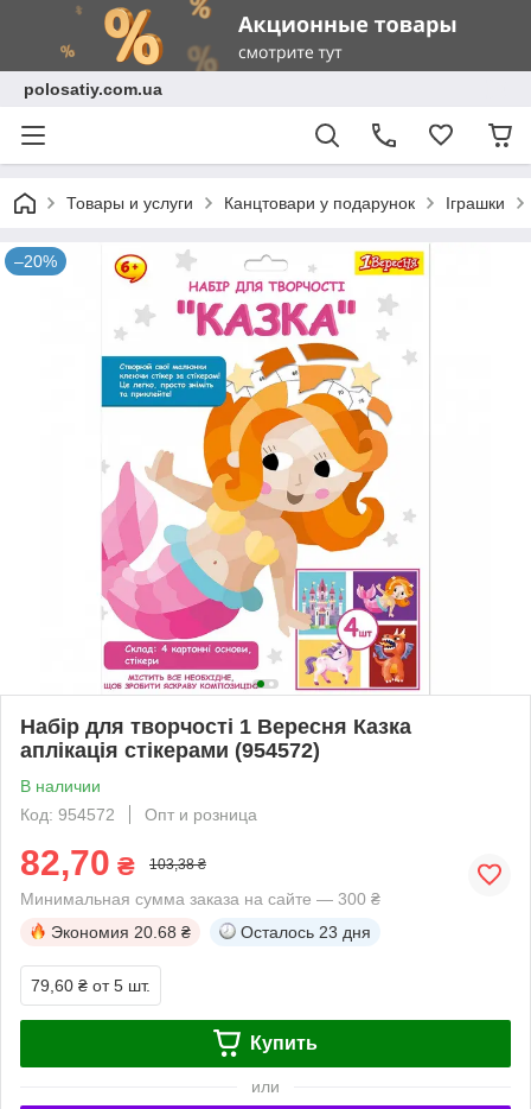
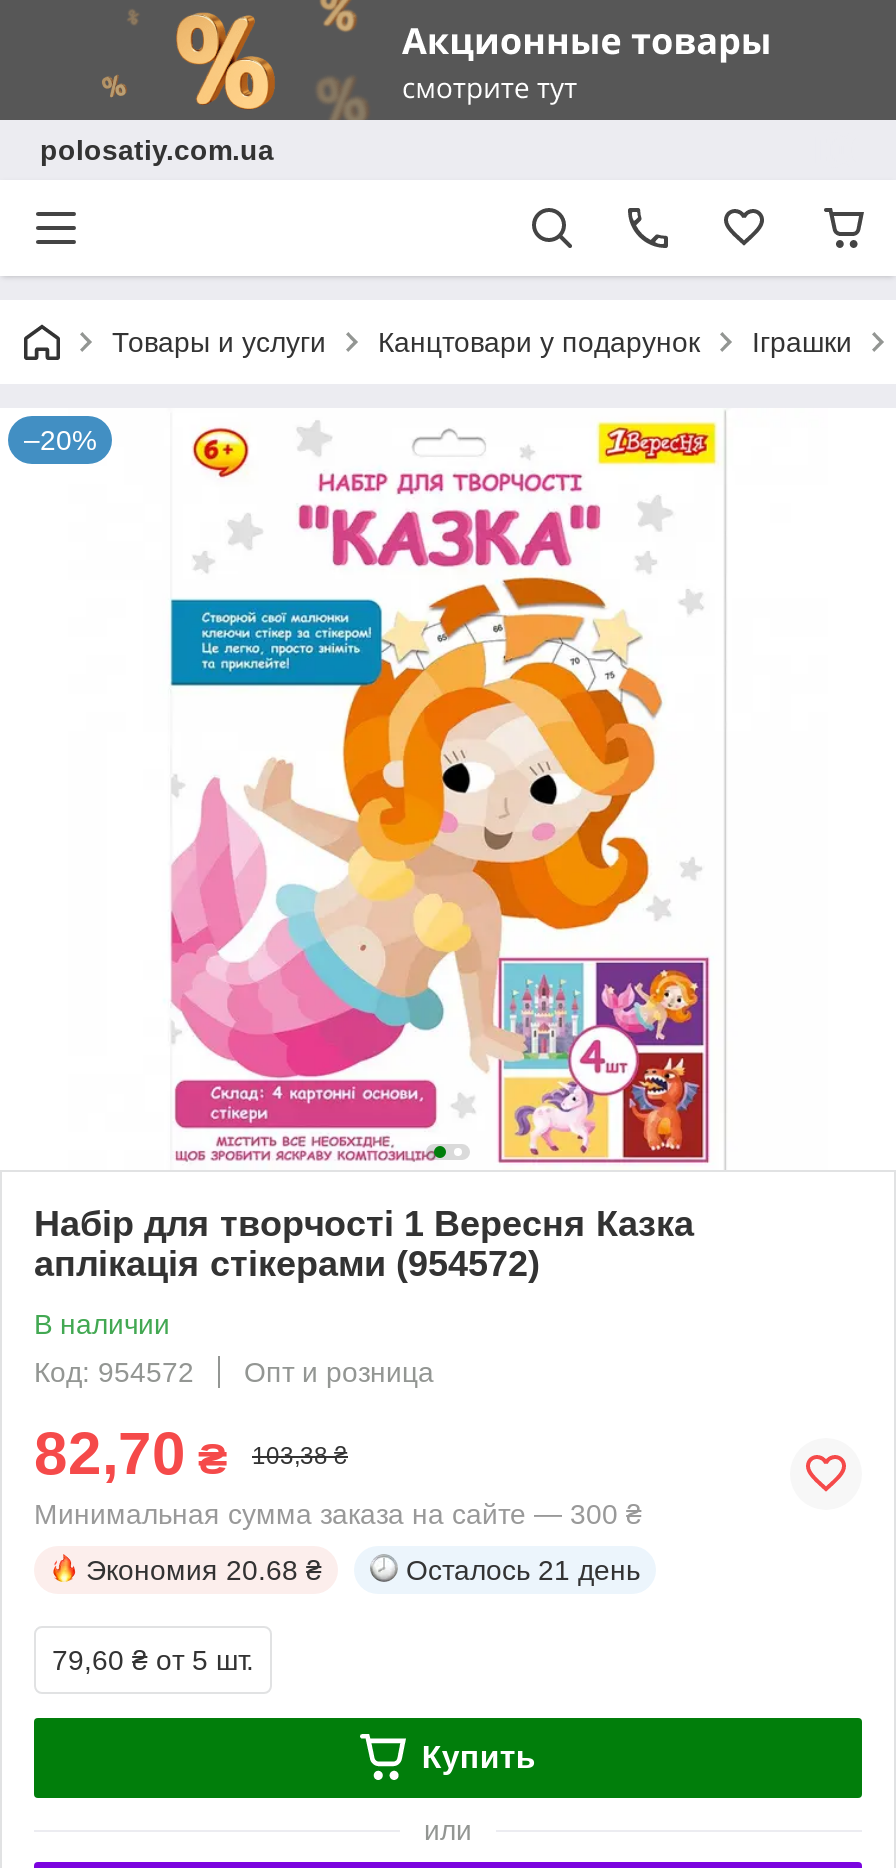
[241,922,371,941] Осталось 23 дня -> [406,1554,640,1586] Осталось 21 день

